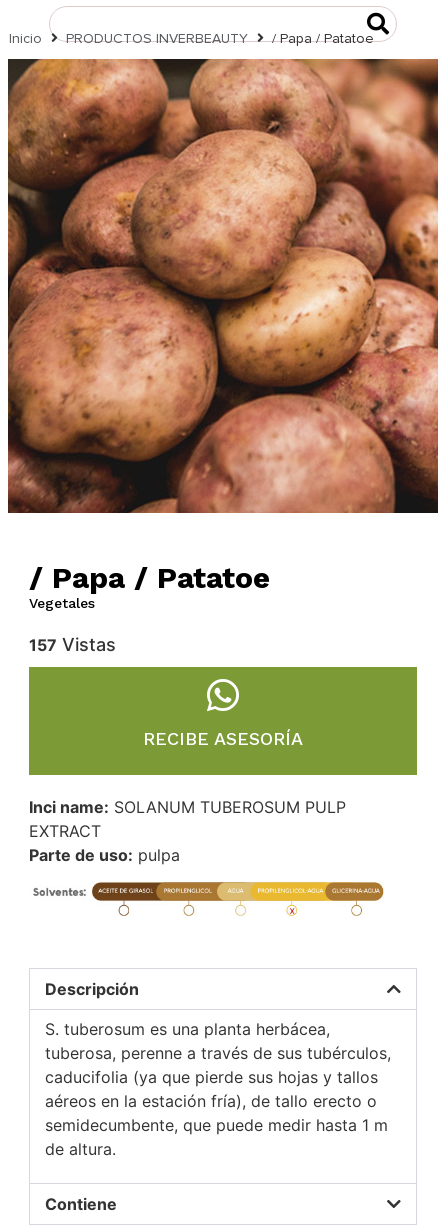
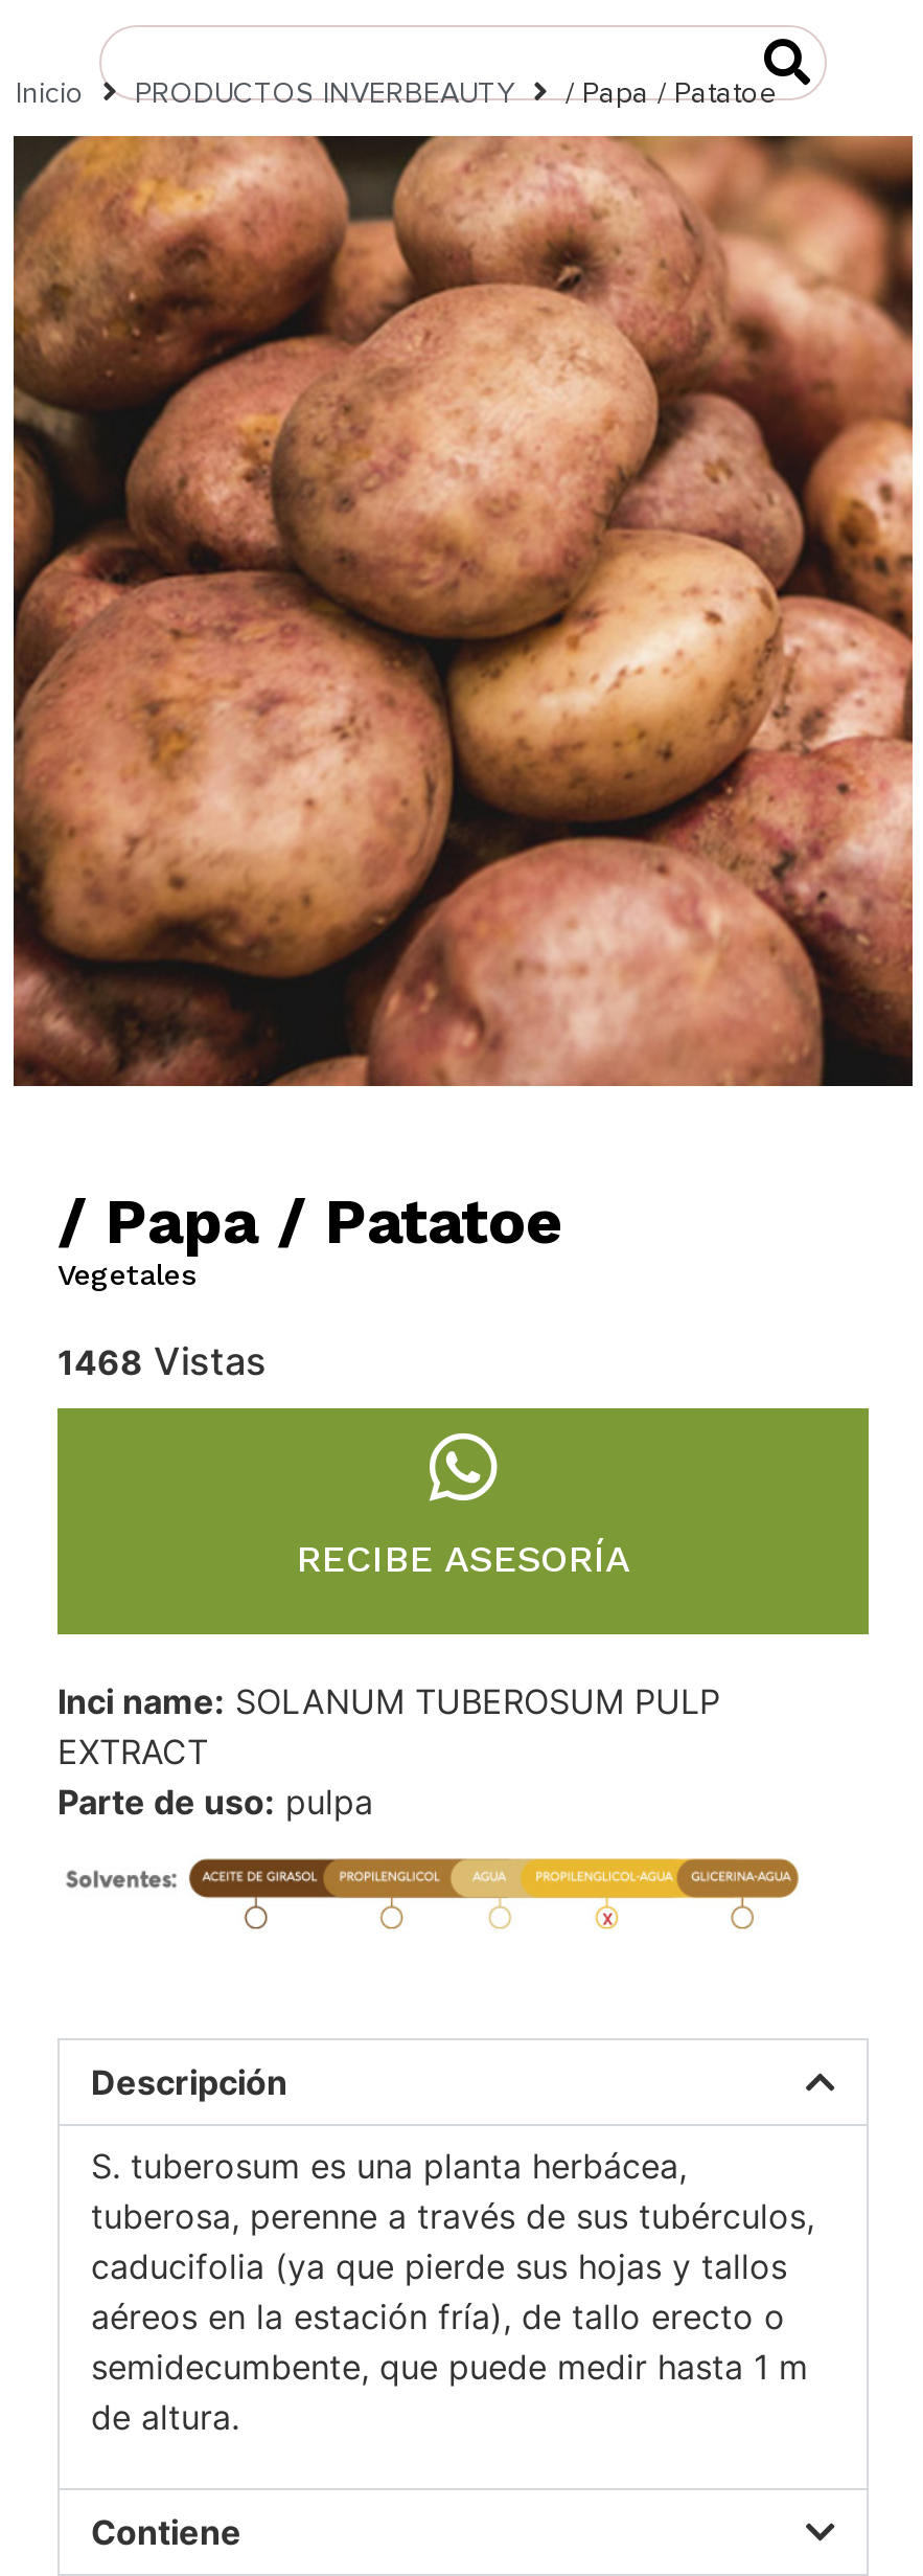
[29,634,116,655] 157 Vistas -> [57,1339,267,1383] 1468 Vistas

